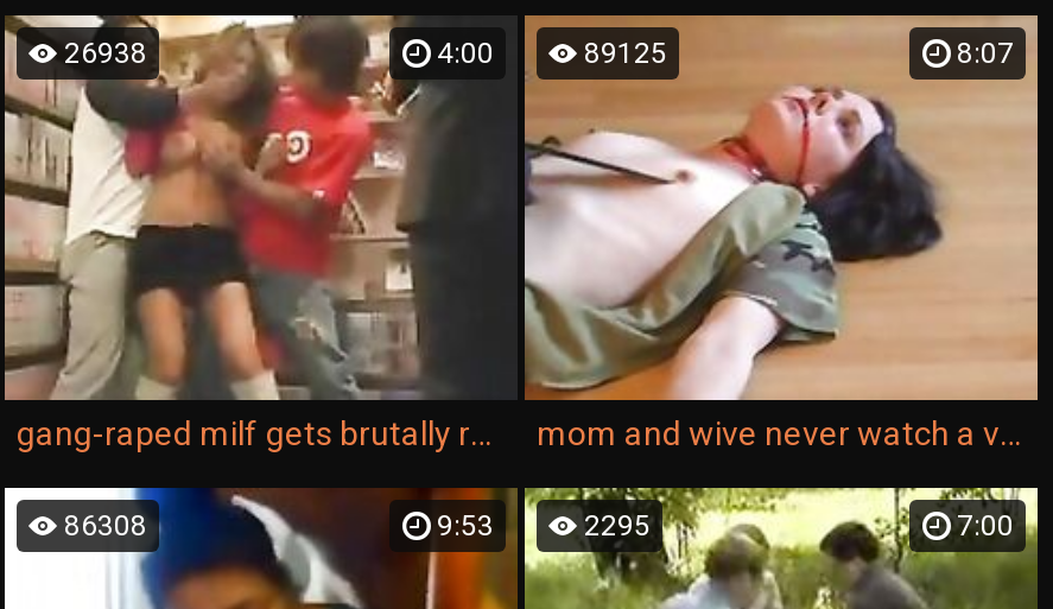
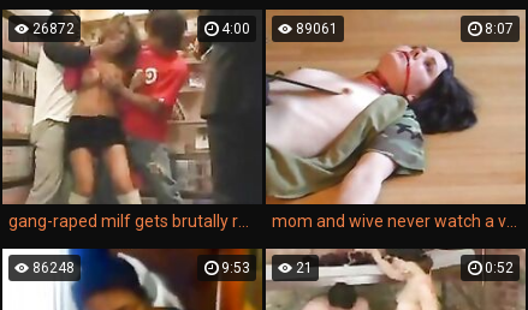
[64,36,147,69] 26938 -> [32,20,75,37] 26872
[584,36,667,69] 89125 -> [296,20,338,37] 89061
[64,509,147,542] 86308 -> [32,259,75,276] 86248
[584,509,1014,542] 7:00 | 2295 -> [296,259,514,276] 0:52 | 21

